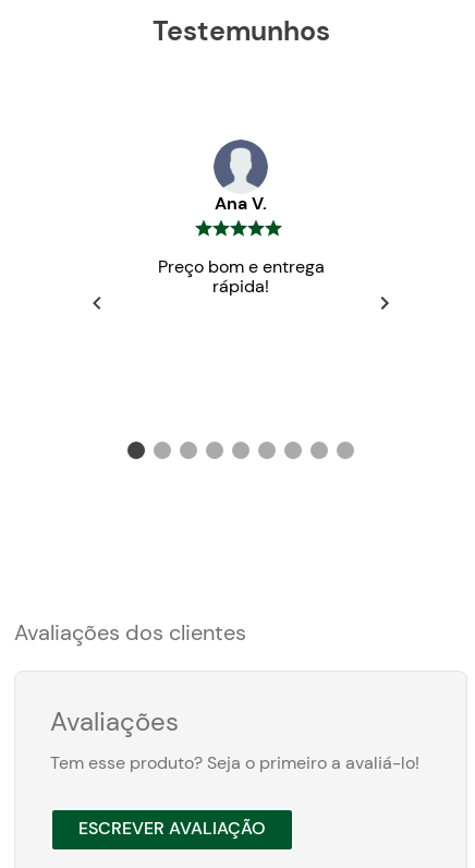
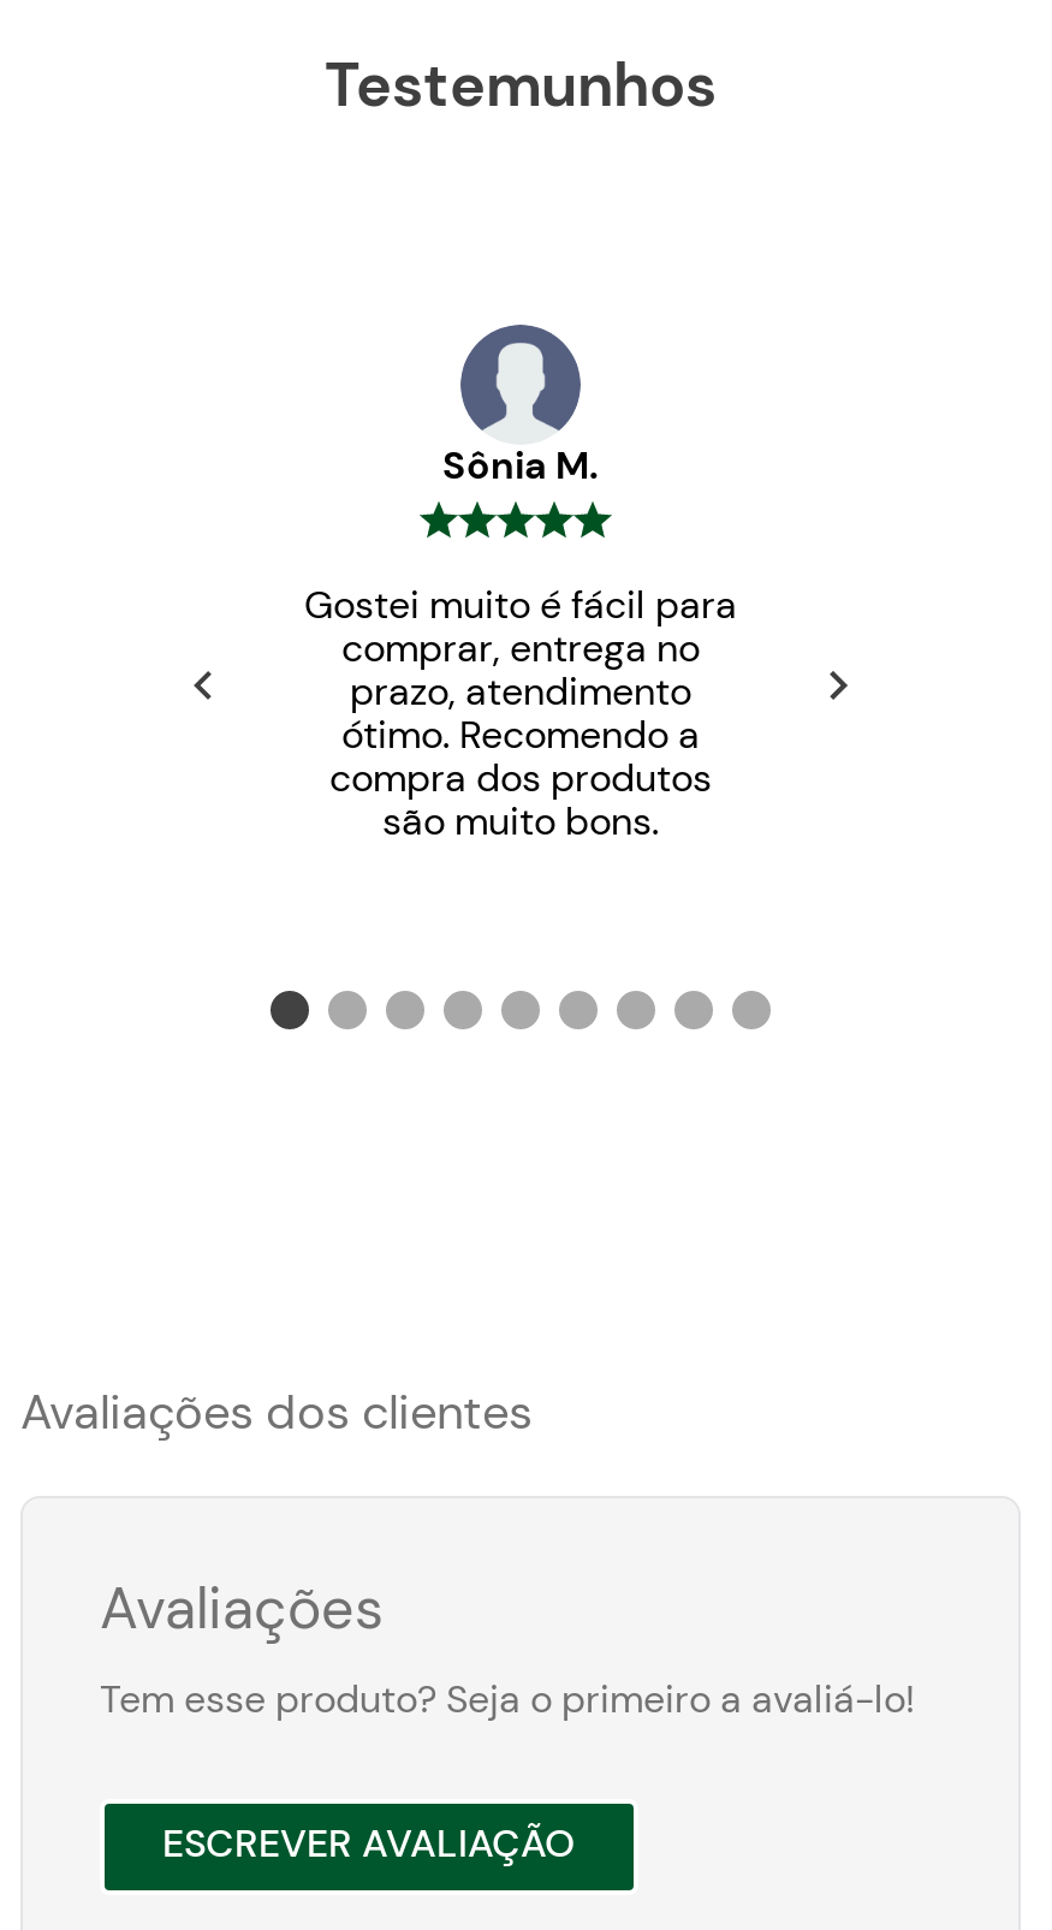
[215,192,267,215] Ana V. -> [442,440,599,490] Sônia M.
[157,255,324,298] Preço bom e entrega | rápida! -> [304,580,737,847] Gostei muito é fácil para | comprar, entrega no | prazo, atendimento | ótimo. Recomendo a | compra dos produtos | são muito bons.

